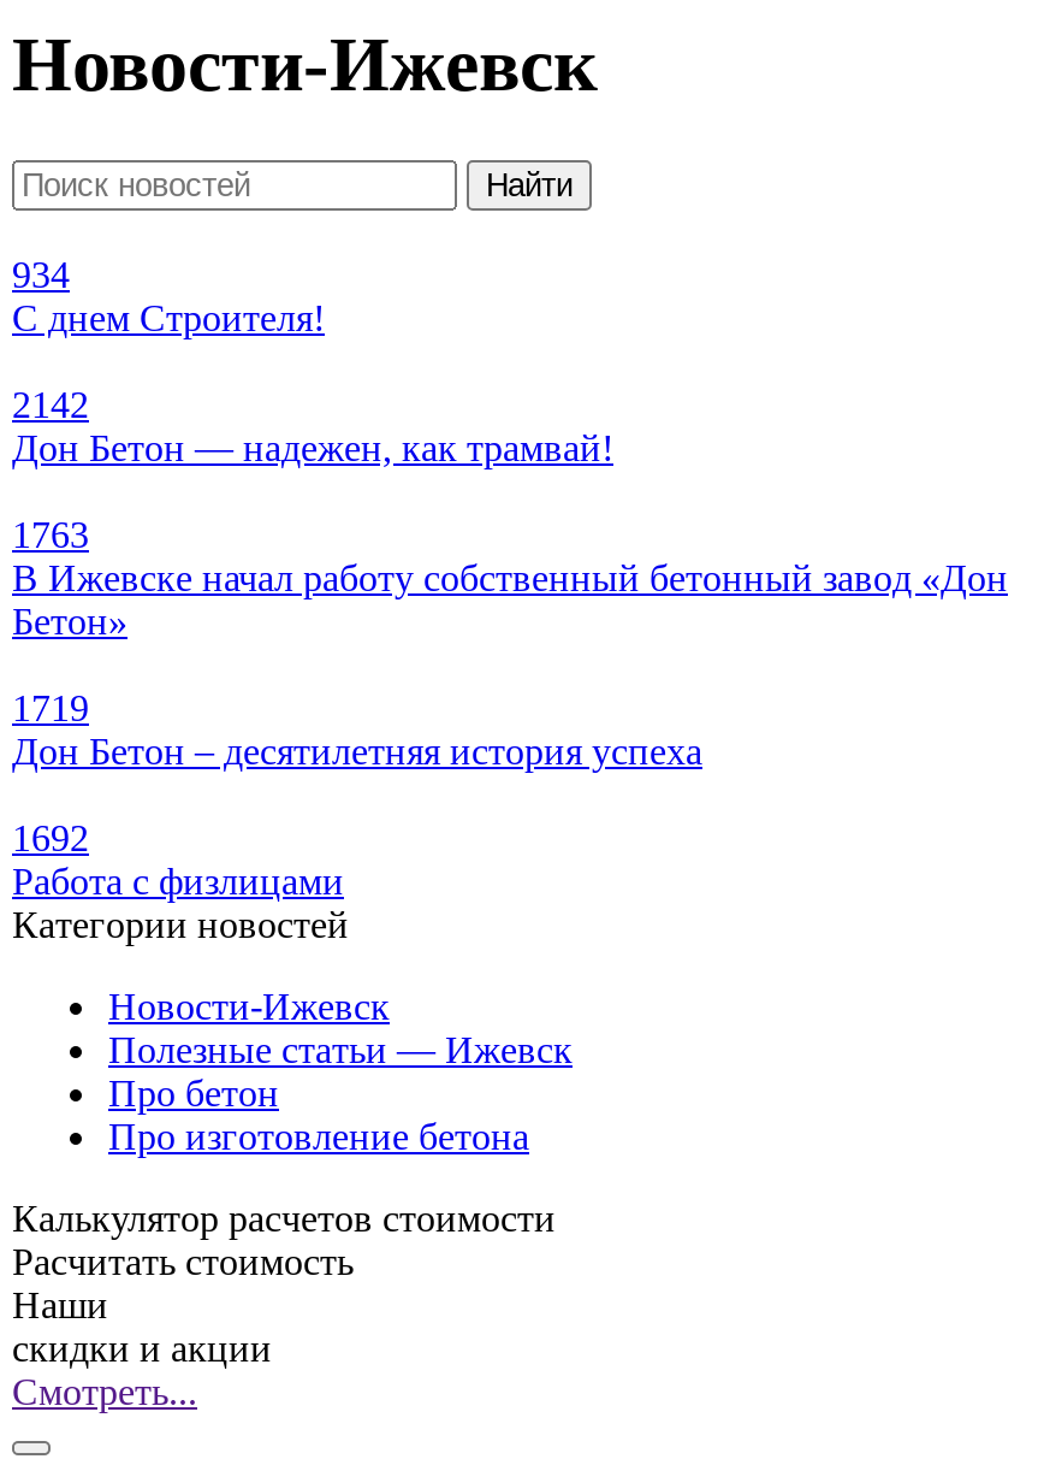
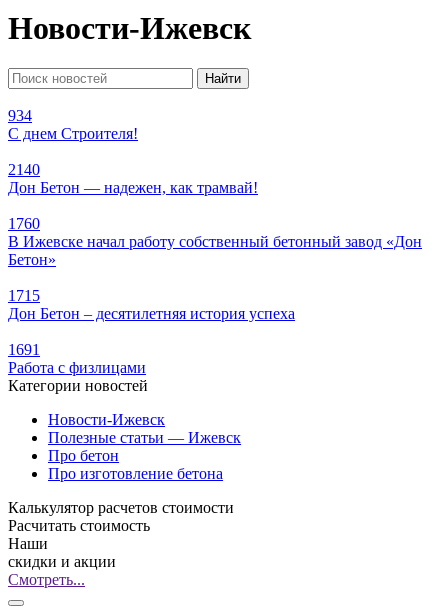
[12,384,89,425] 2142 -> [8,161,40,178] 2140
[12,515,89,555] 1763 -> [8,215,40,232] 1760
[12,688,89,729] 1719 -> [8,287,40,304] 1715
[12,818,89,859] 1692 -> [8,341,40,358] 1691

